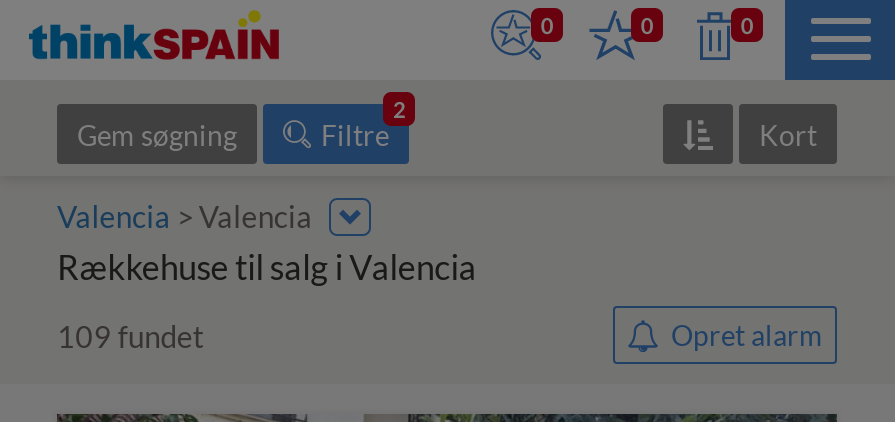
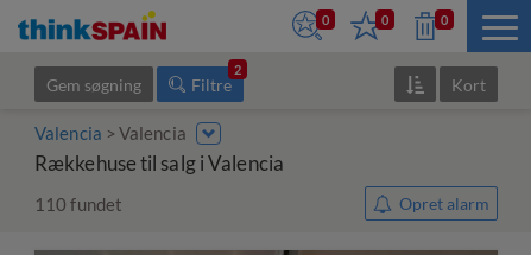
[57,317,205,353] 109 fundet -> [34,193,122,214] 110 fundet

